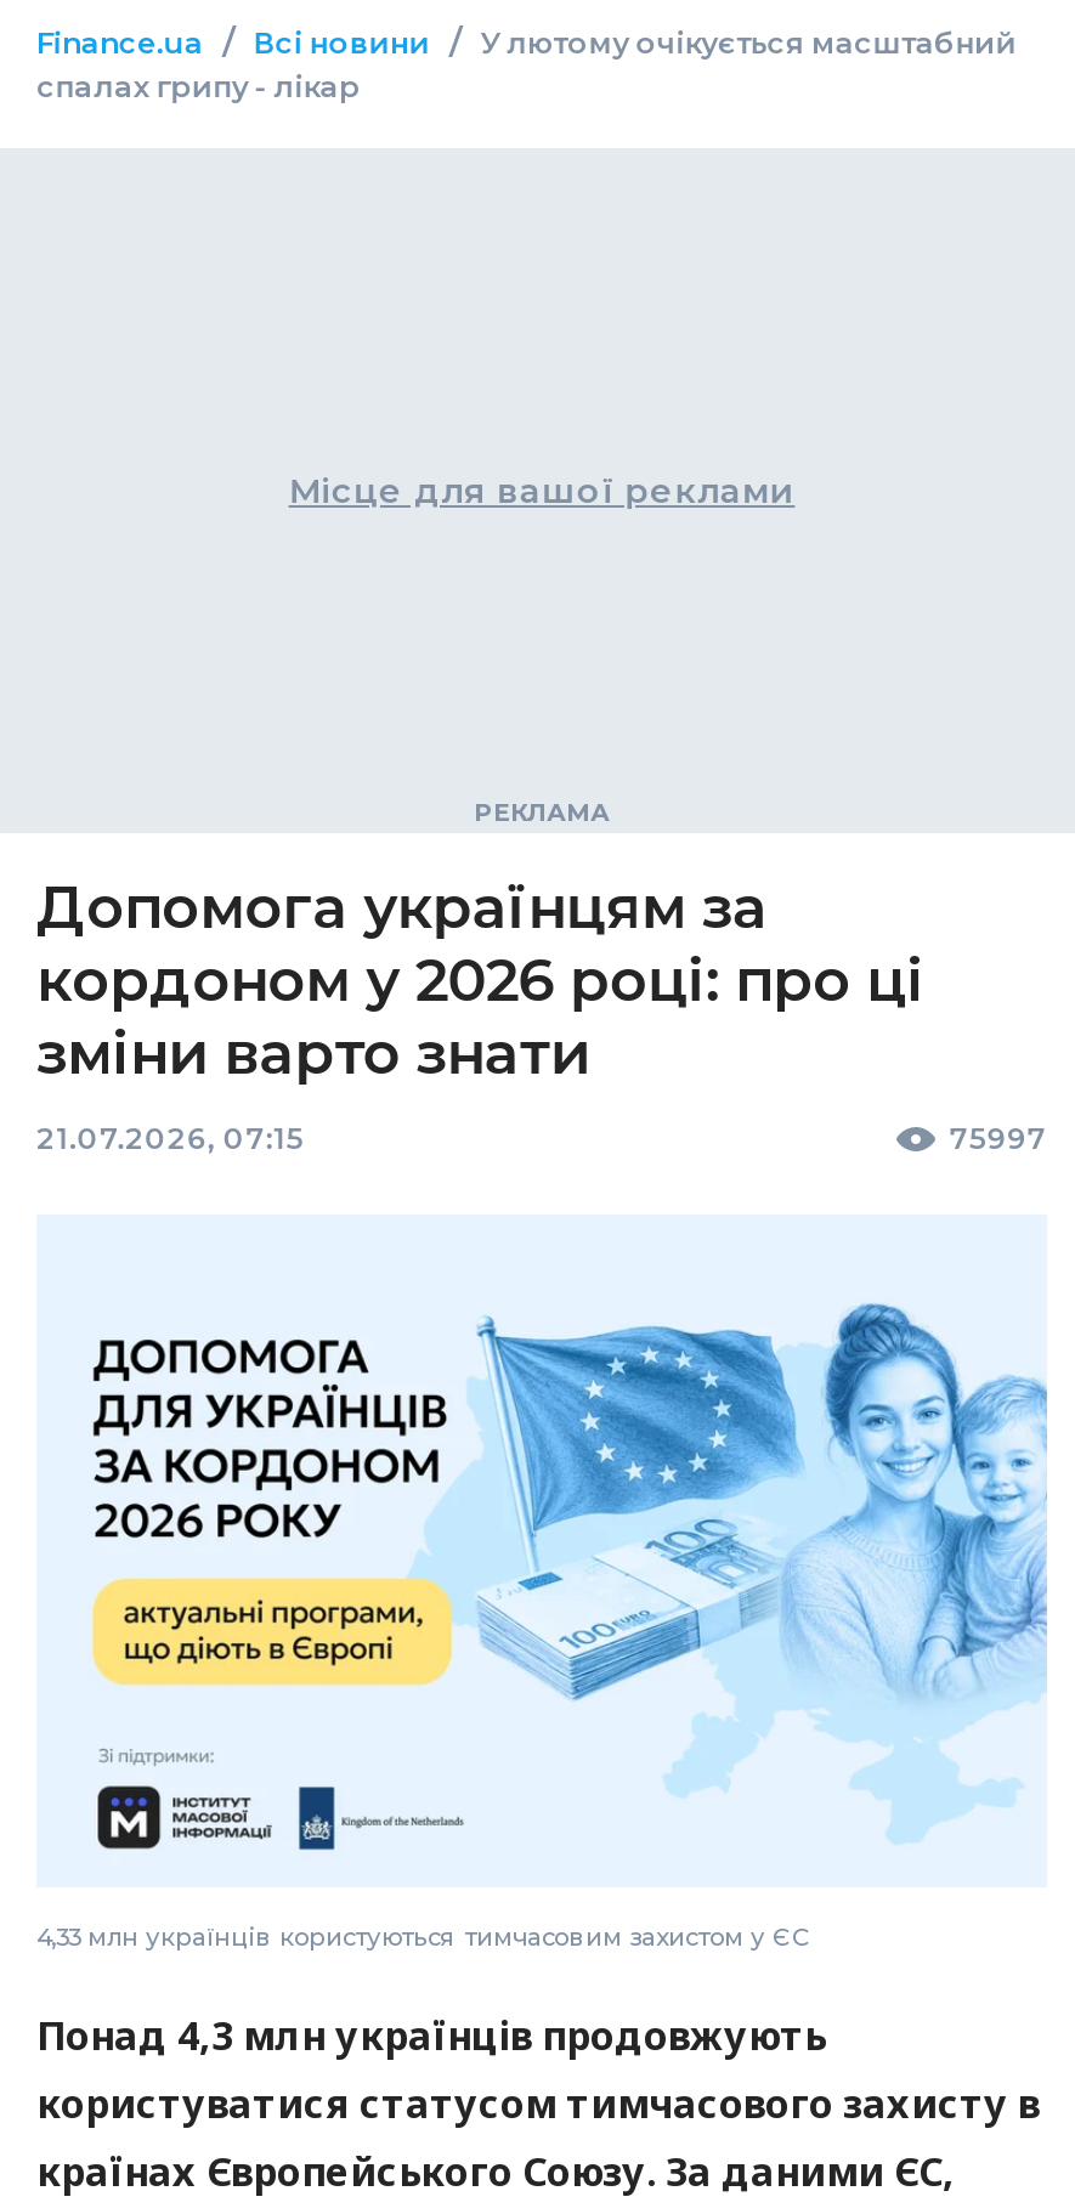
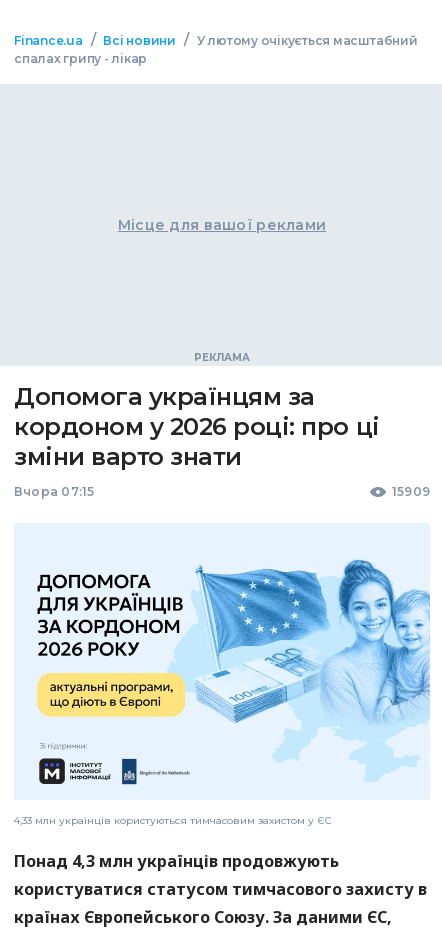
[36,1120,1047,1156] 21.07.2026, 07:15 | 75997 -> [14,484,430,499] Вчора 07:15 | 15909

